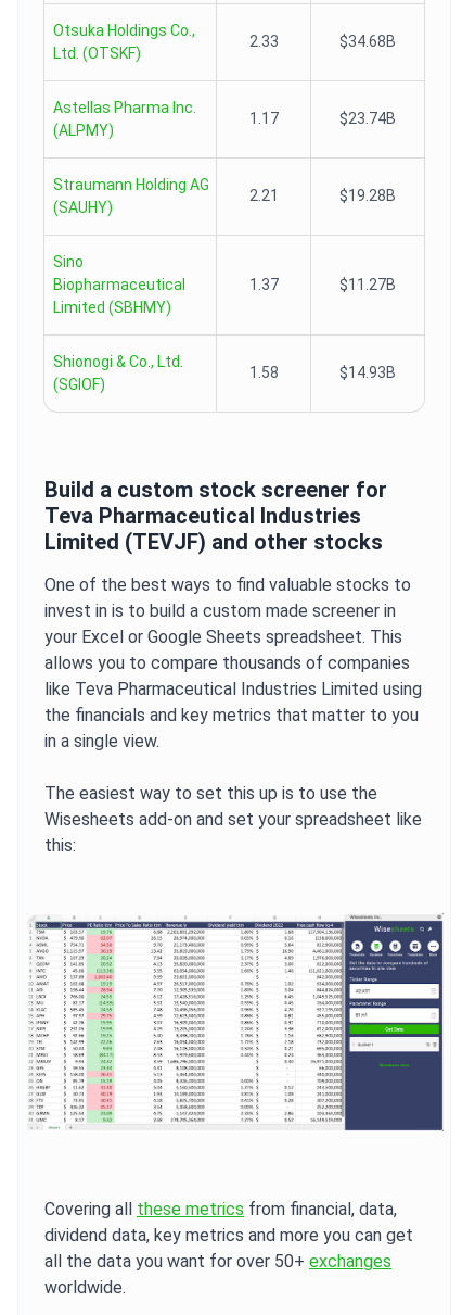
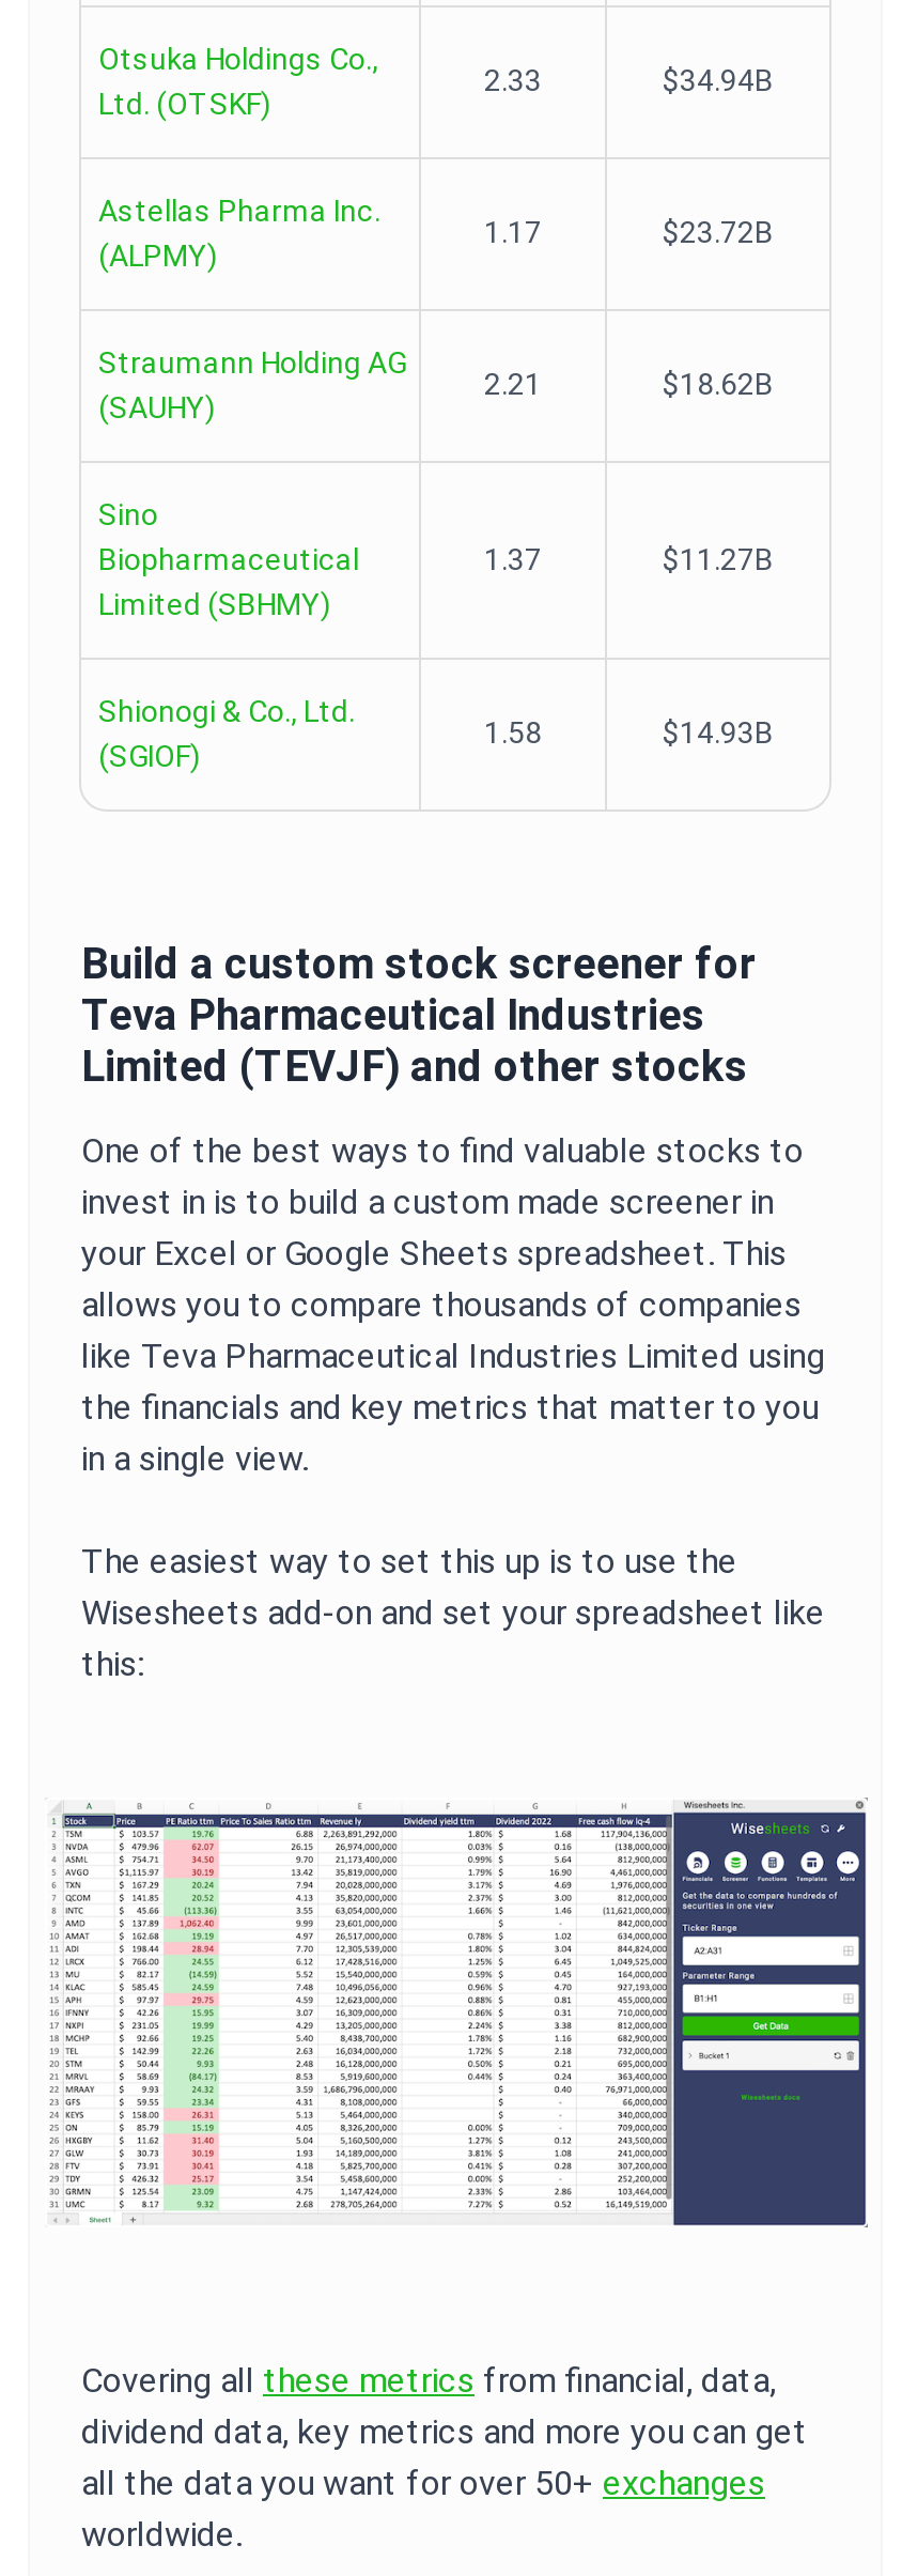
[339,33,396,50] $34.68B -> [663,63,774,97] $34.94B
[339,110,396,127] $23.74B -> [663,215,774,249] $23.72B
[339,187,396,204] $19.28B -> [663,367,774,401] $18.62B

